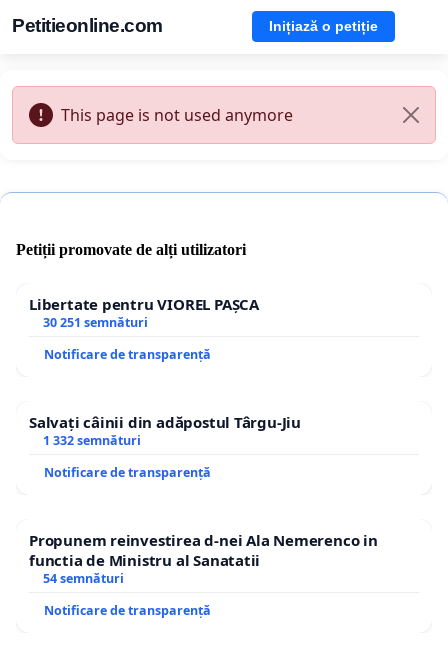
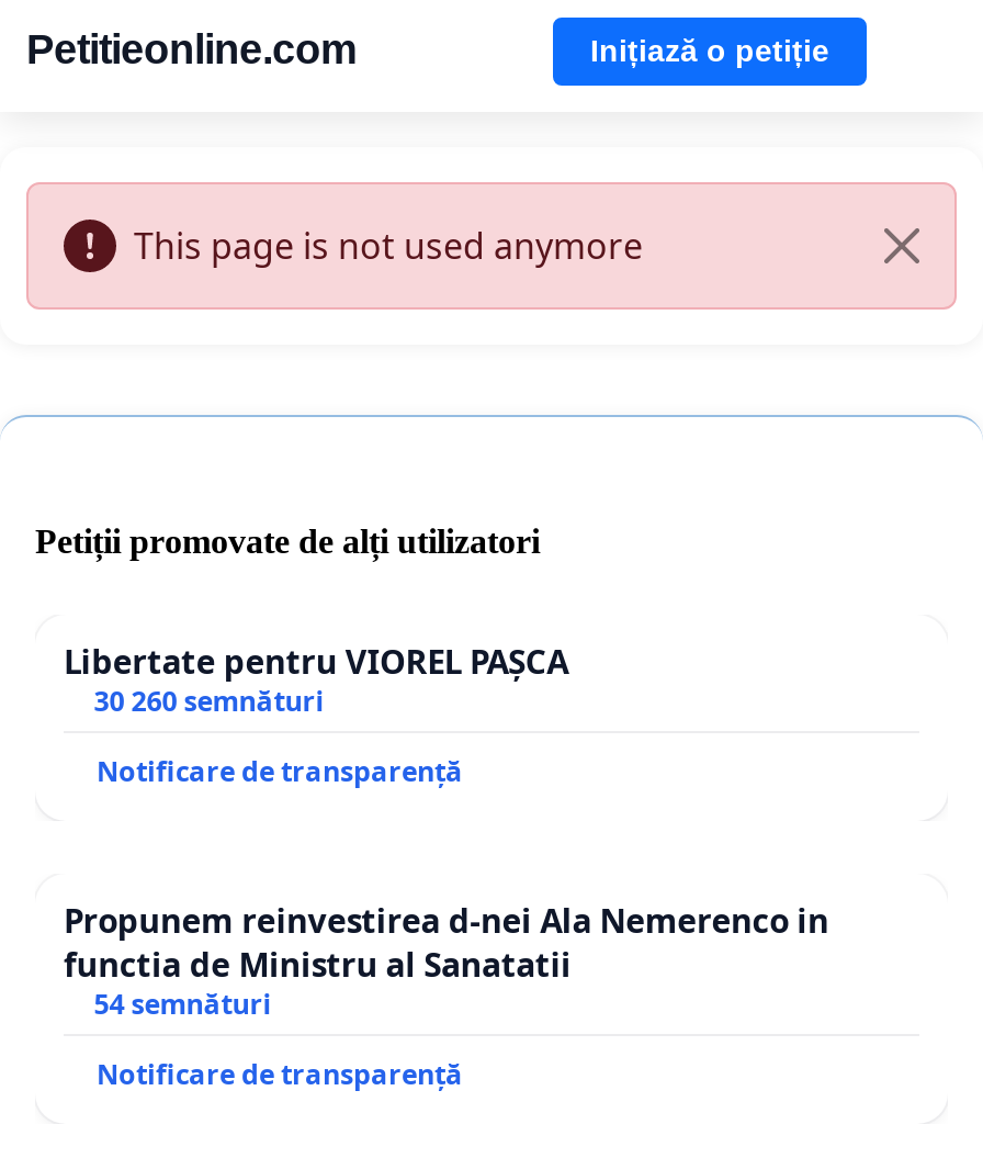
[29,314,301,449] 30 251 semnături | Notificare de transparență | Salvați câinii din adăpostul Târgu-Jiu | 1 332 semnături -> [94,683,324,721] 30 260 semnături

